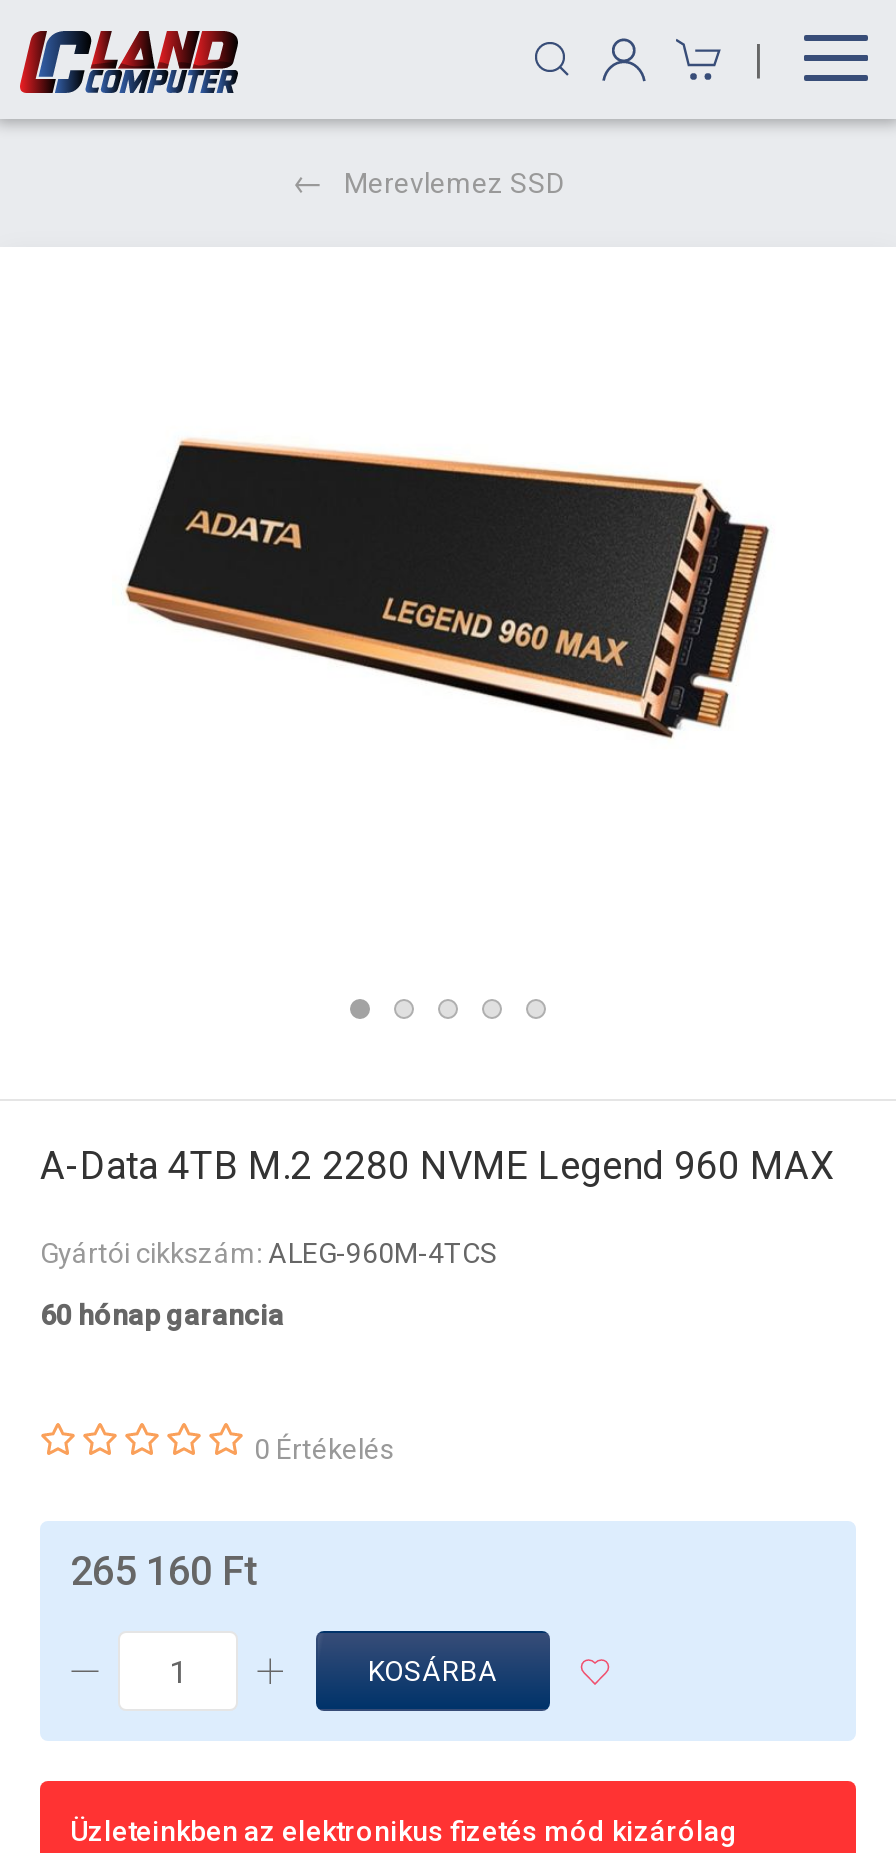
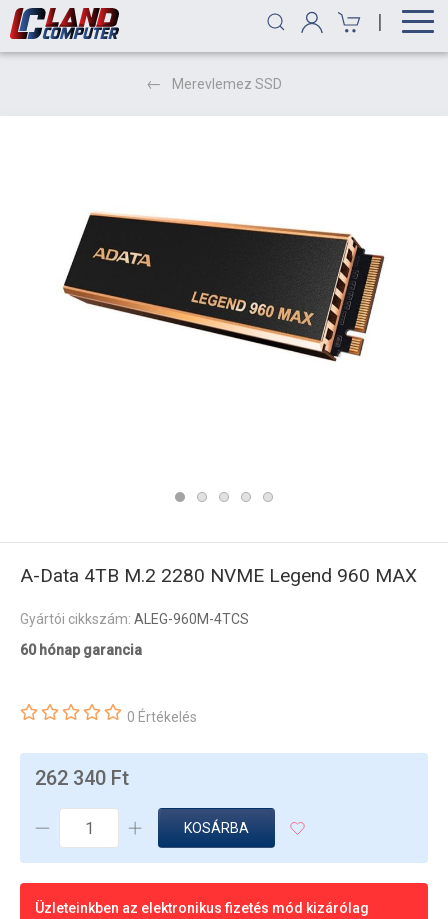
[70,1547,258,1595] 265 160 Ft -> [35,766,129,790] 262 340 Ft

